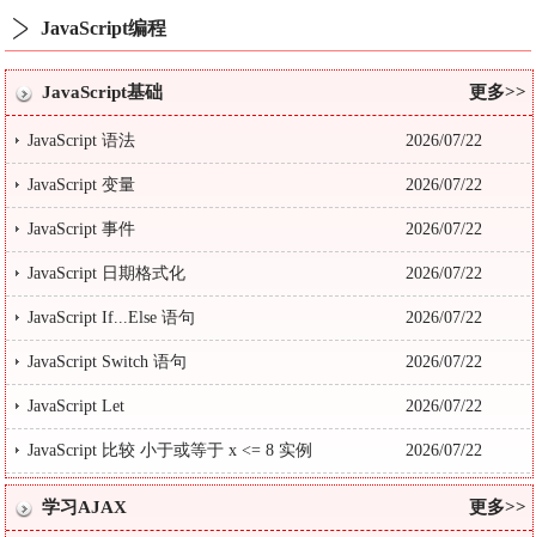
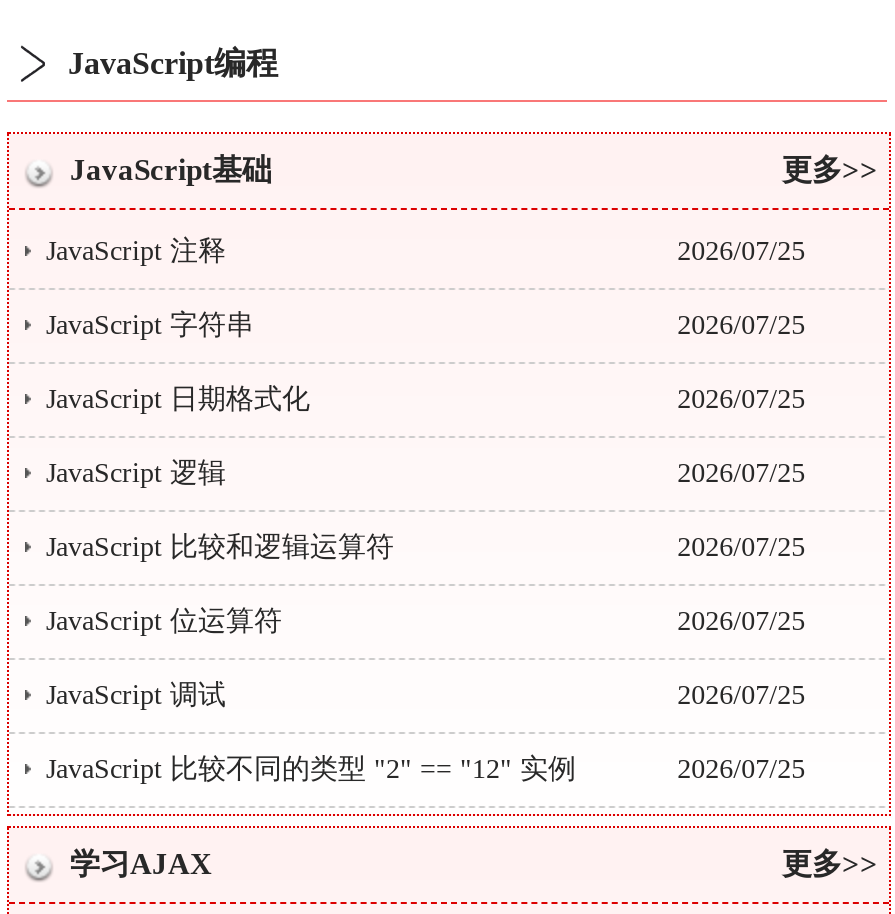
[28,131,482,238] JavaScript 语法 | 2026/07/22 | JavaScript 变量 | 2026/07/22 | JavaScript 事件 | 2026/07/22 -> [46,235,805,339] JavaScript 注释 | 2026/07/25 | JavaScript 字符串 | 2026/07/25
[28,264,482,459] 2026/07/22 | JavaScript If...Else 语句 | 2026/07/22 | JavaScript Switch 语句 | 2026/07/22 | JavaScript Let | 2026/07/22 | JavaScript 比较 小于或等于 x <= 8 实例 | 2026/07/22 -> [46,383,805,783] 2026/07/25 | JavaScript 逻辑 | 2026/07/25 | JavaScript 比较和逻辑运算符 | 2026/07/25 | JavaScript 位运算符 | 2026/07/25 | JavaScript 调试 | 2026/07/25 | JavaScript 比较不同的类型 "2" == "12" 实例 | 2026/07/25
moved [28,264,186,282] -> [46,383,310,413]: JavaScript 日期格式化

